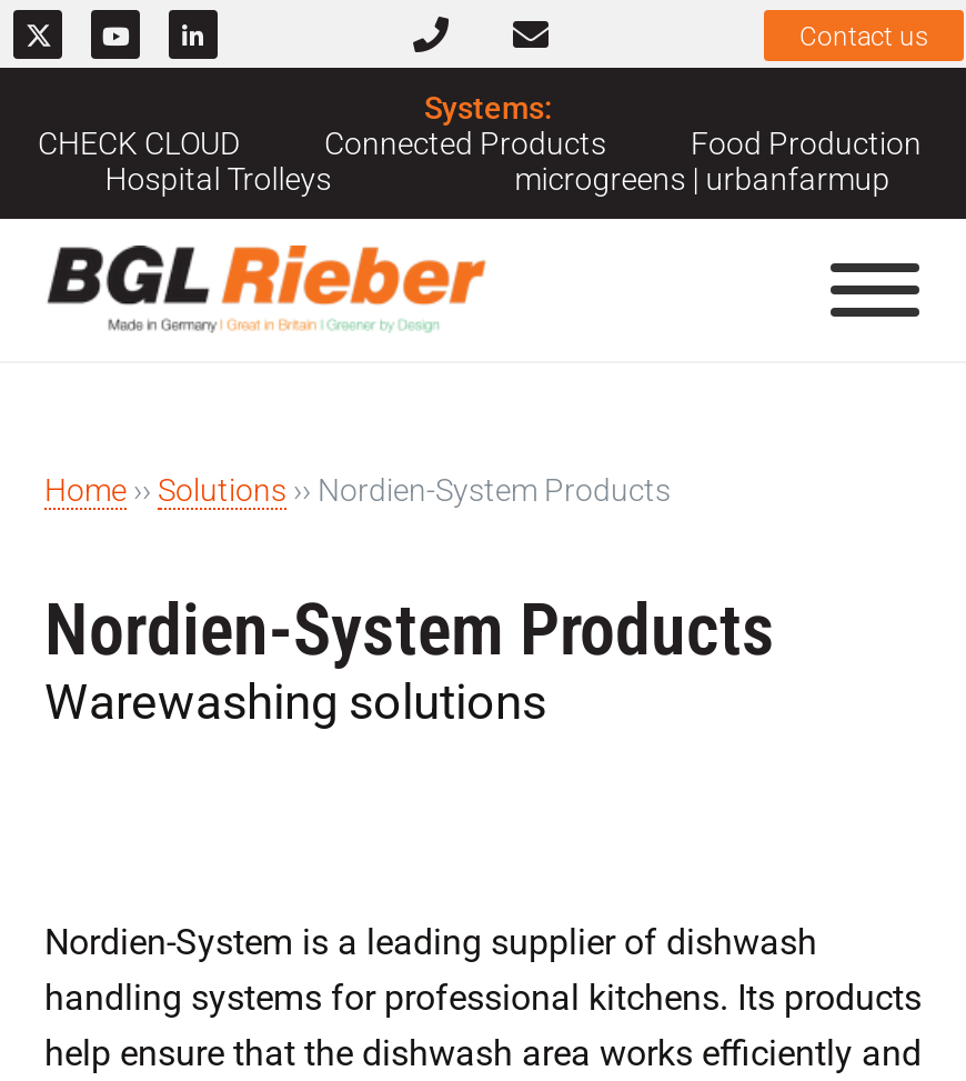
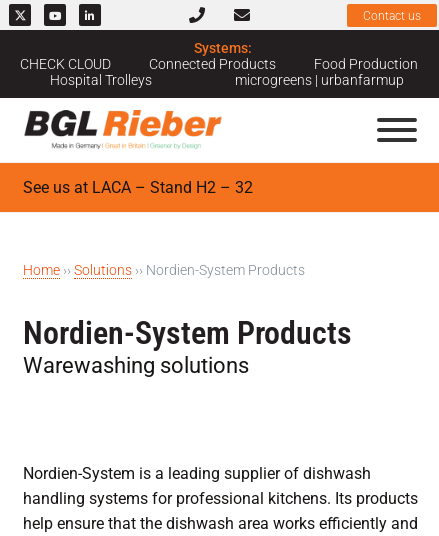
none -> [23,178,253,197] See us at LACA – Stand H2 – 32

